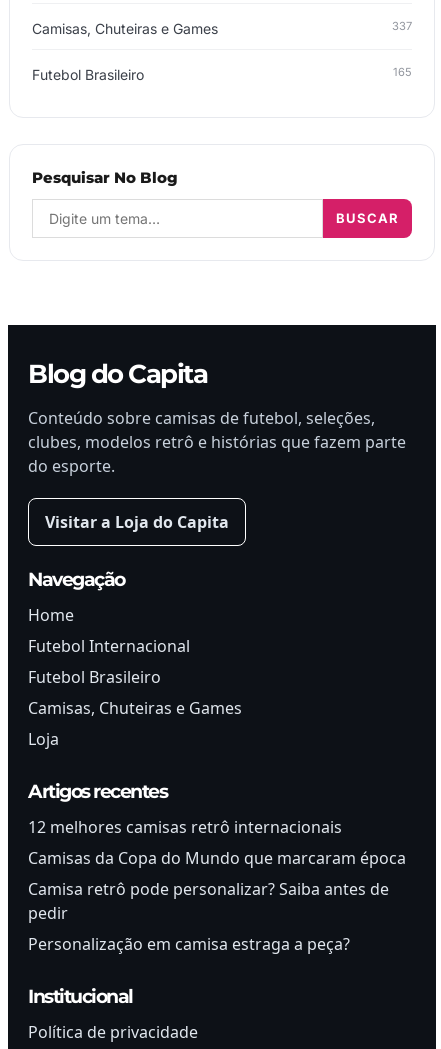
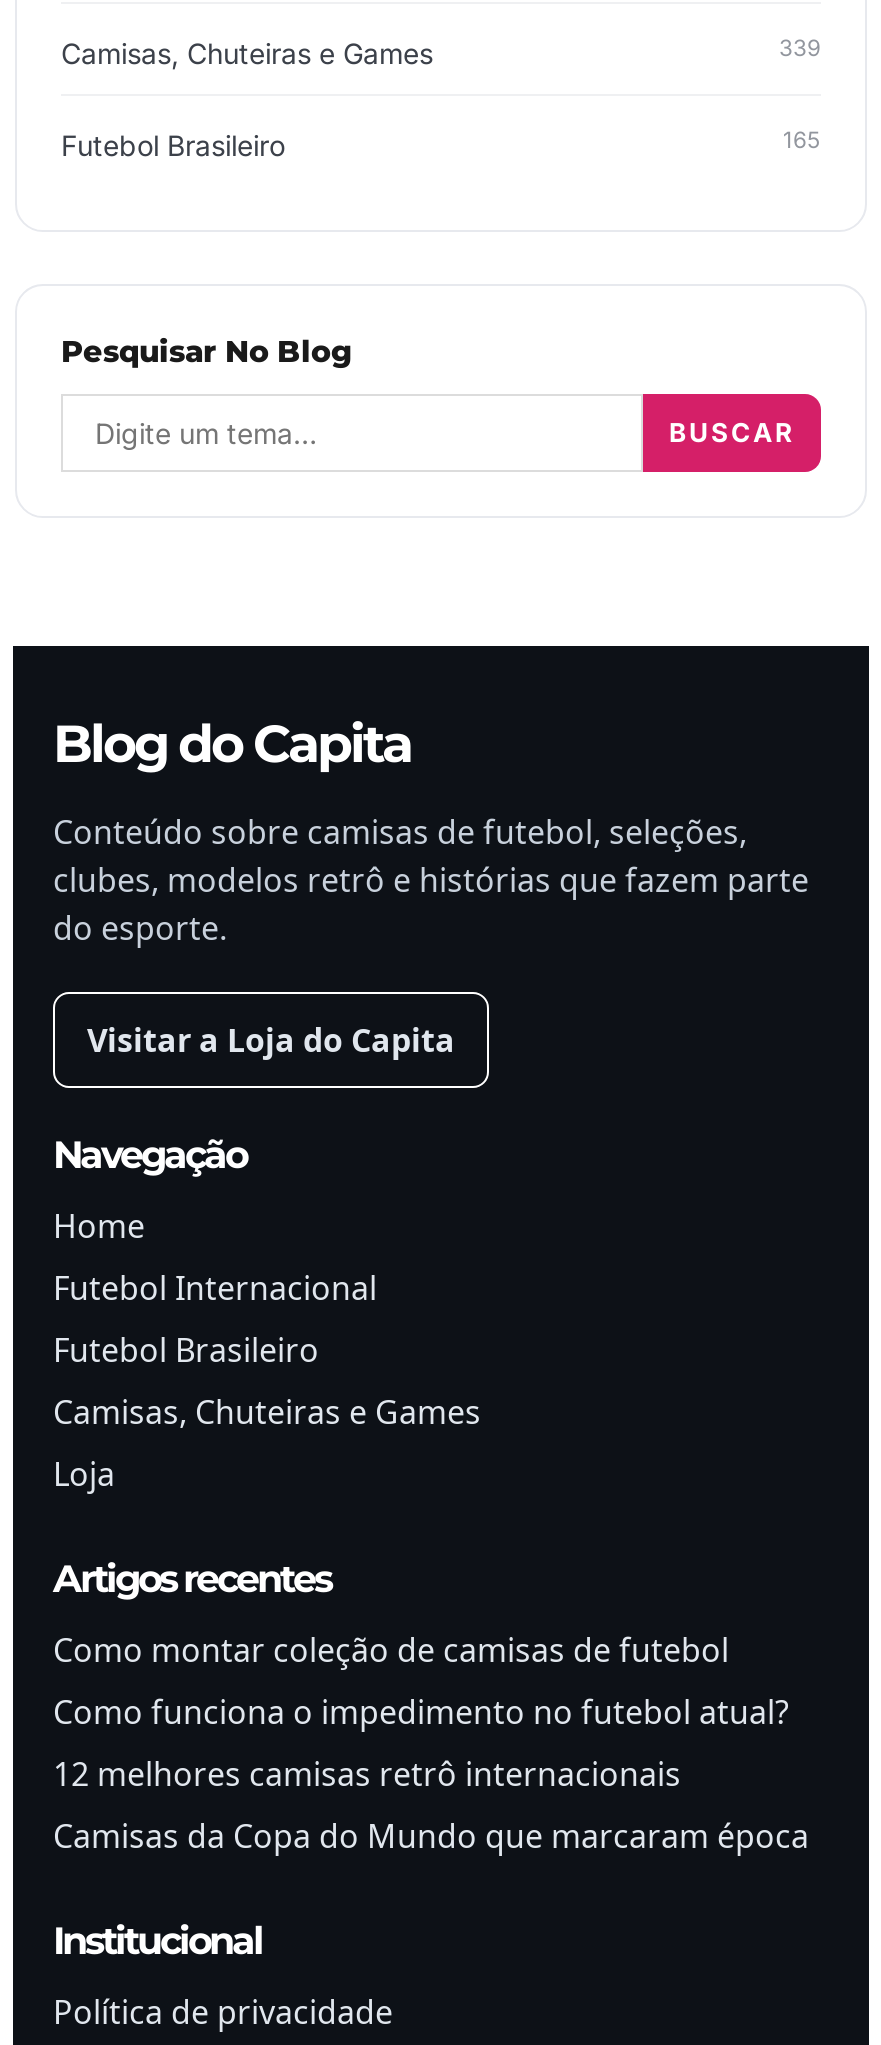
[392,19,412,33] 337 -> [779,34,821,62] 339
none -> [53,1628,789,1734] Como montar coleção de camisas de futebol | Como funciona o impedimento no futebol atual?
moved [28,816,406,869] -> [53,1752,809,1858]: 12 melhores camisas retrô internacionais | Camisas da Copa do Mundo que marcaram época
[28,878,389,955] Camisa retrô pode personalizar? Saiba antes de | pedir | Personalização em camisa estraga a peça? -> none

